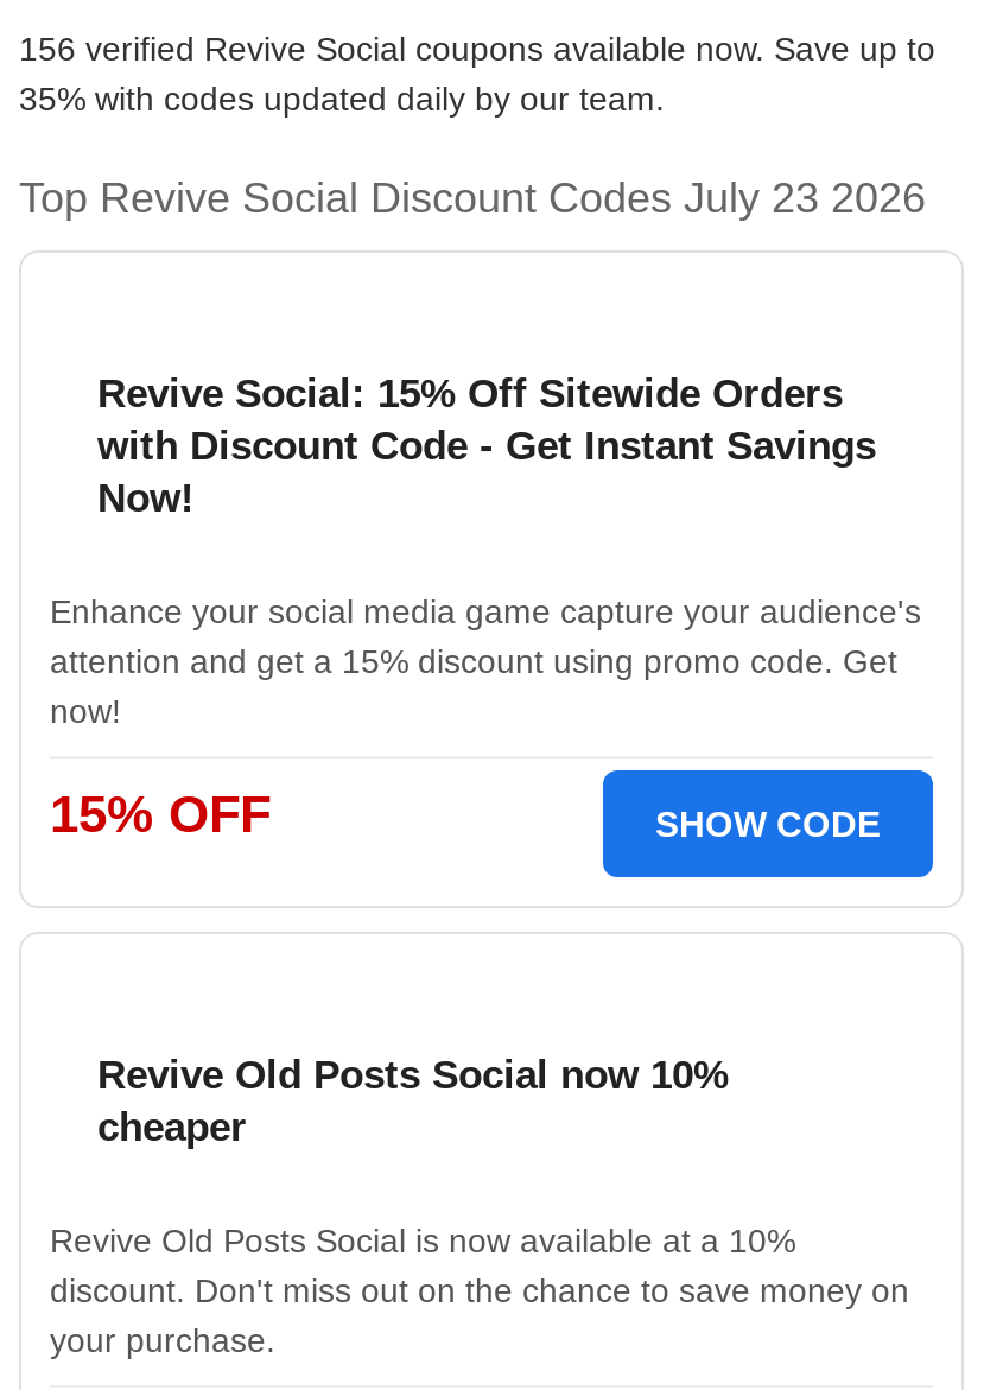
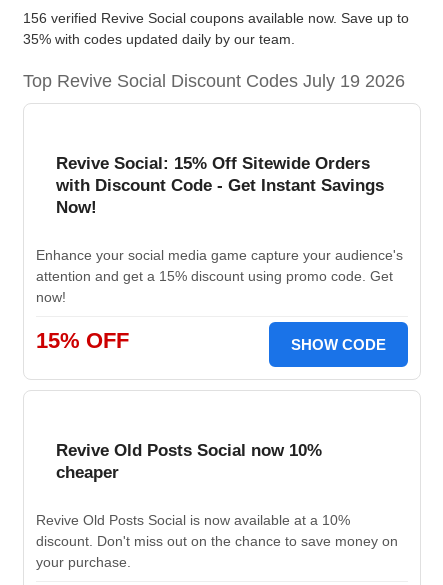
[19,174,926,222] Top Revive Social Discount Codes July 23 2026 -> [23,71,405,91] Top Revive Social Discount Codes July 19 2026

